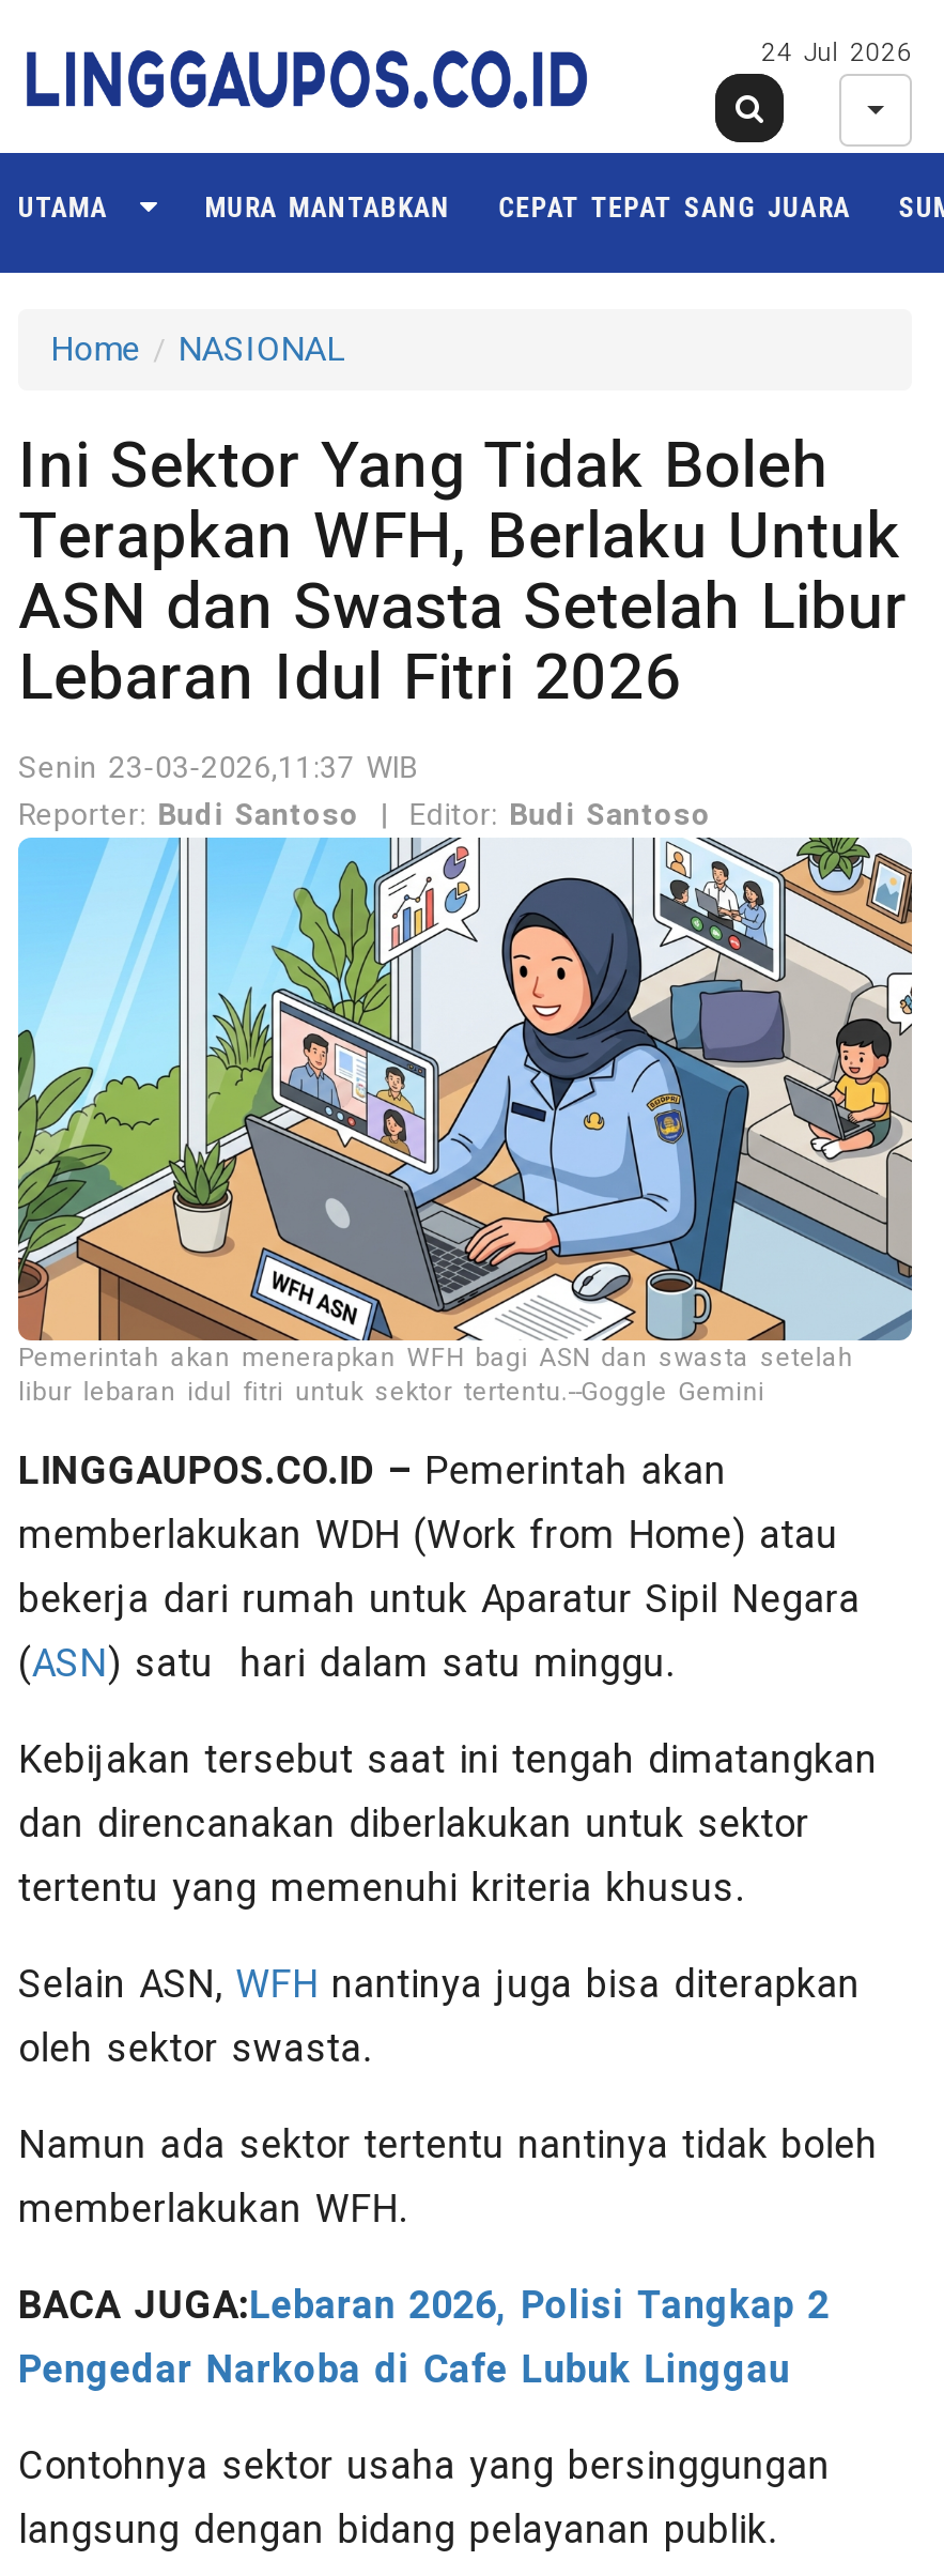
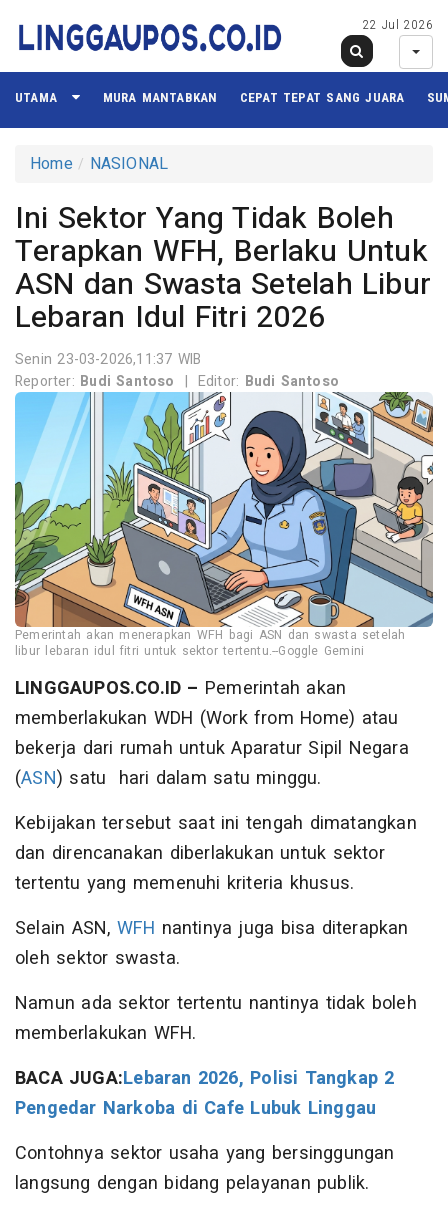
[761,35,912,72] 24 Jul 2026 -> [363,17,433,34] 22 Jul 2026

